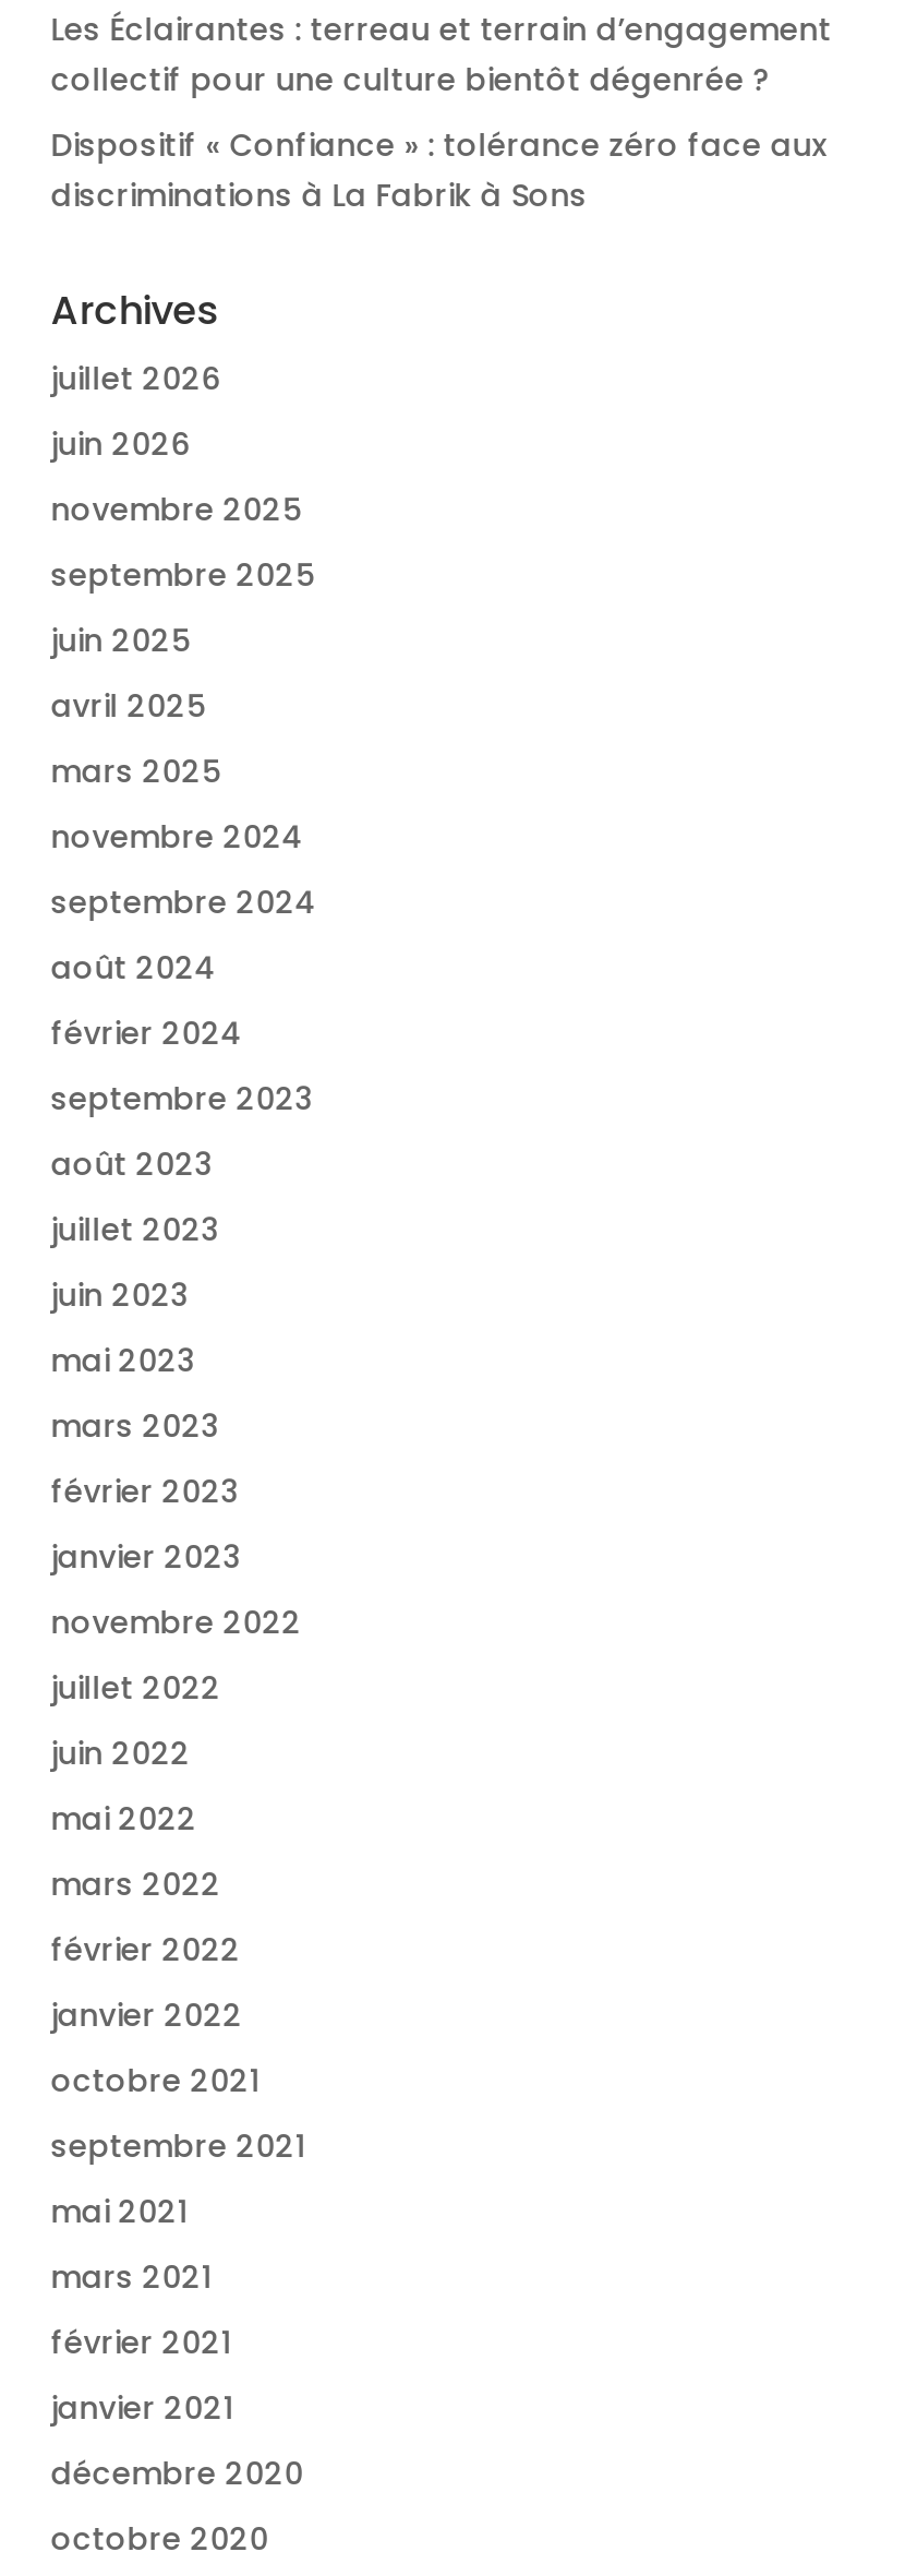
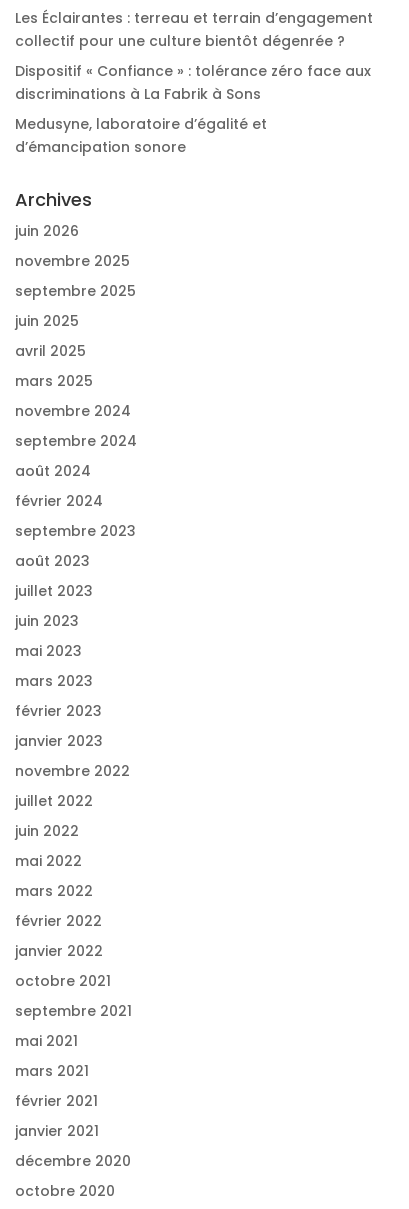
none -> [15,114,267,157] Medusyne, laboratoire d’égalité et | d’émancipation sonore
moved [51,284,219,338] -> [15,187,92,212]: Archives
[51,358,221,402] juillet 2026 -> none

